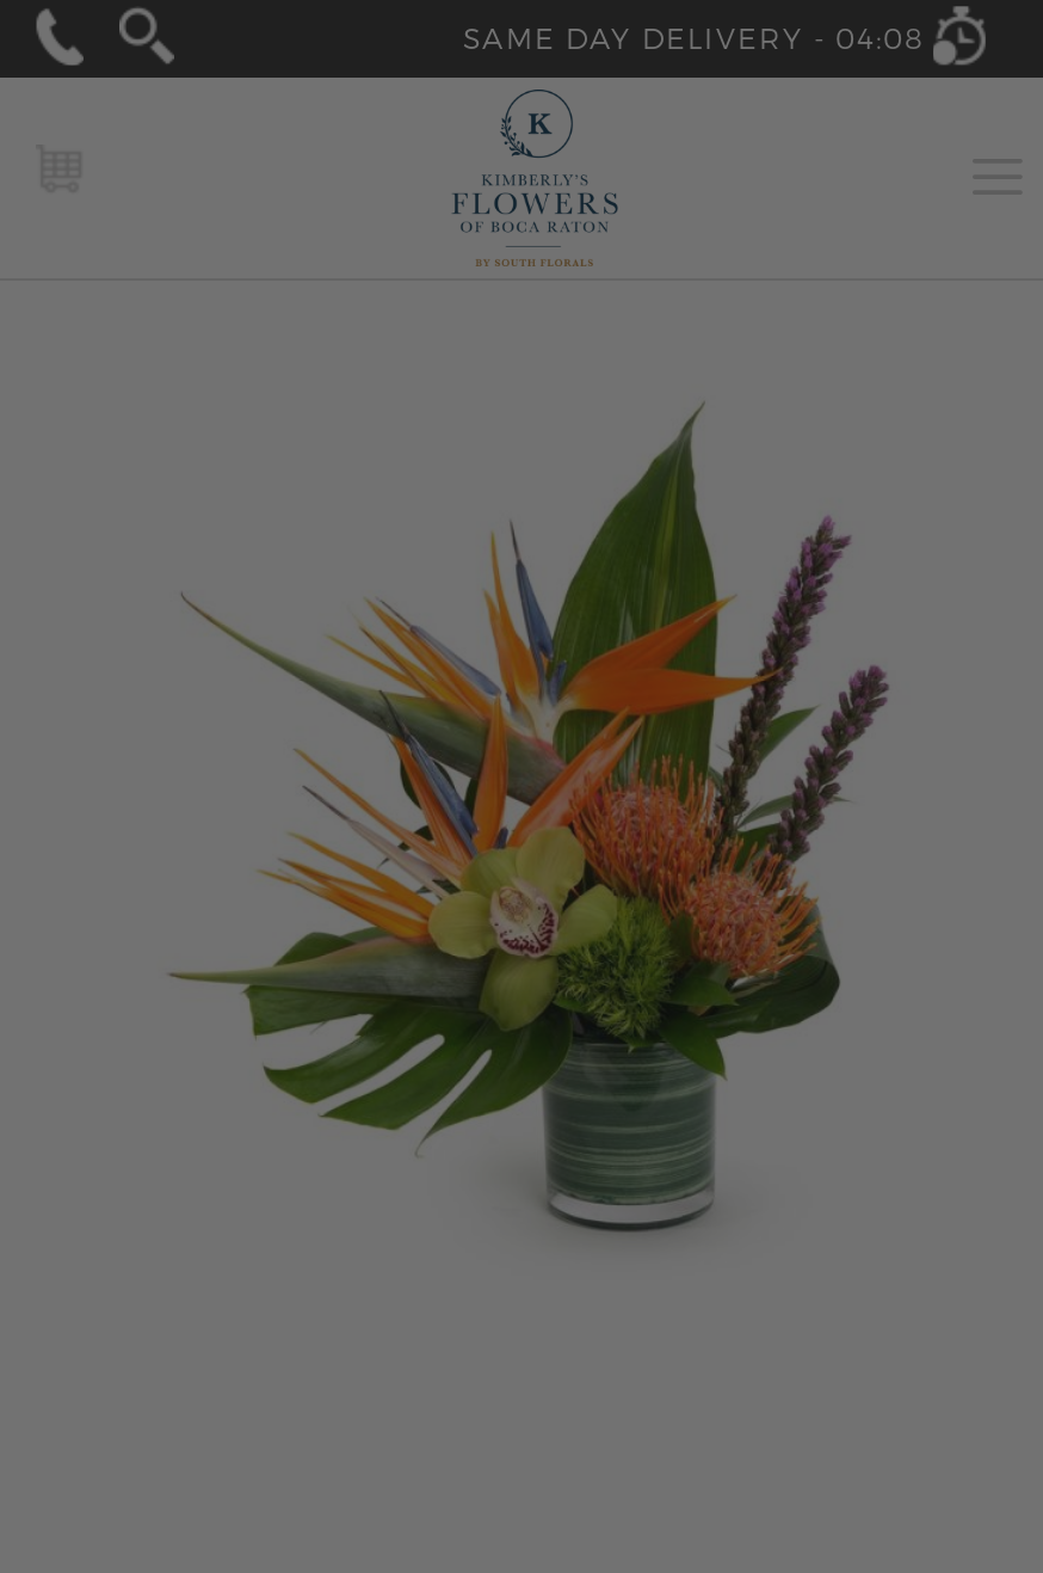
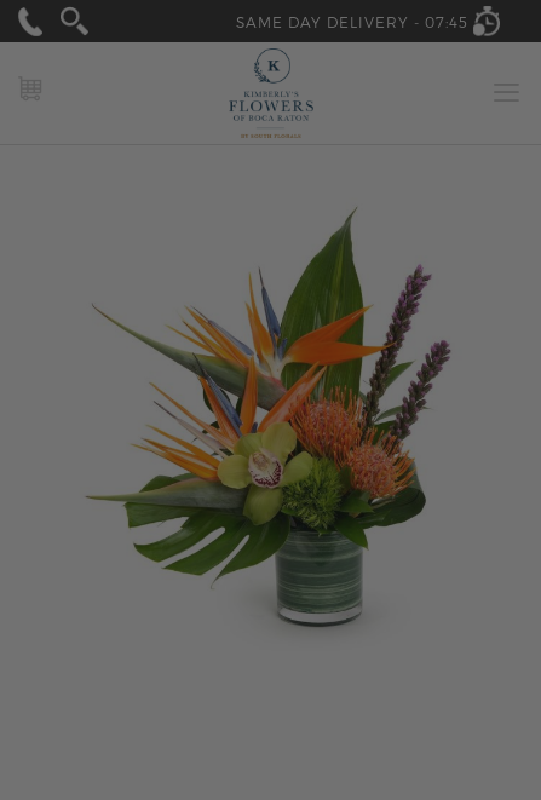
[463,20,924,54] SAME DAY DELIVERY - 04:08 -> [236,13,468,30] SAME DAY DELIVERY - 07:45

